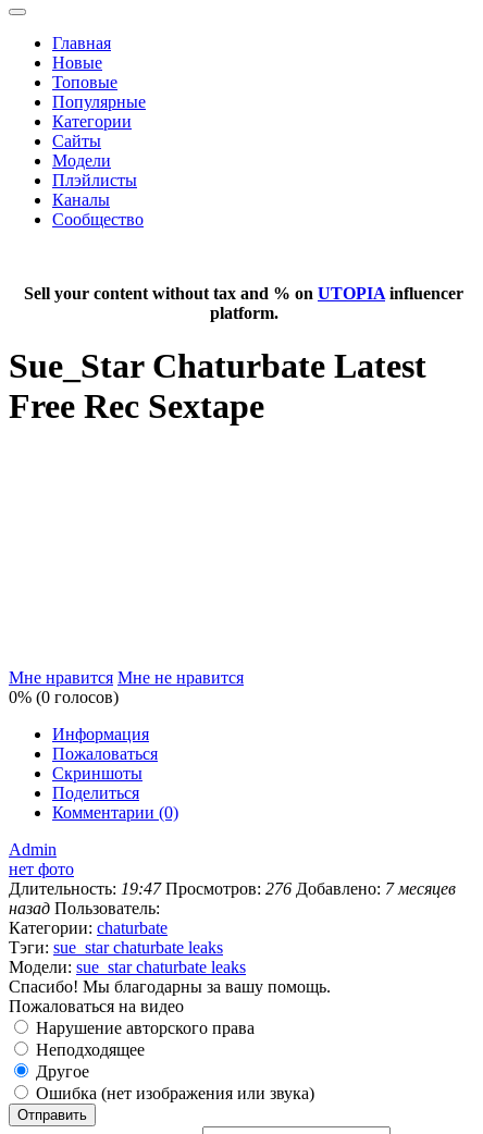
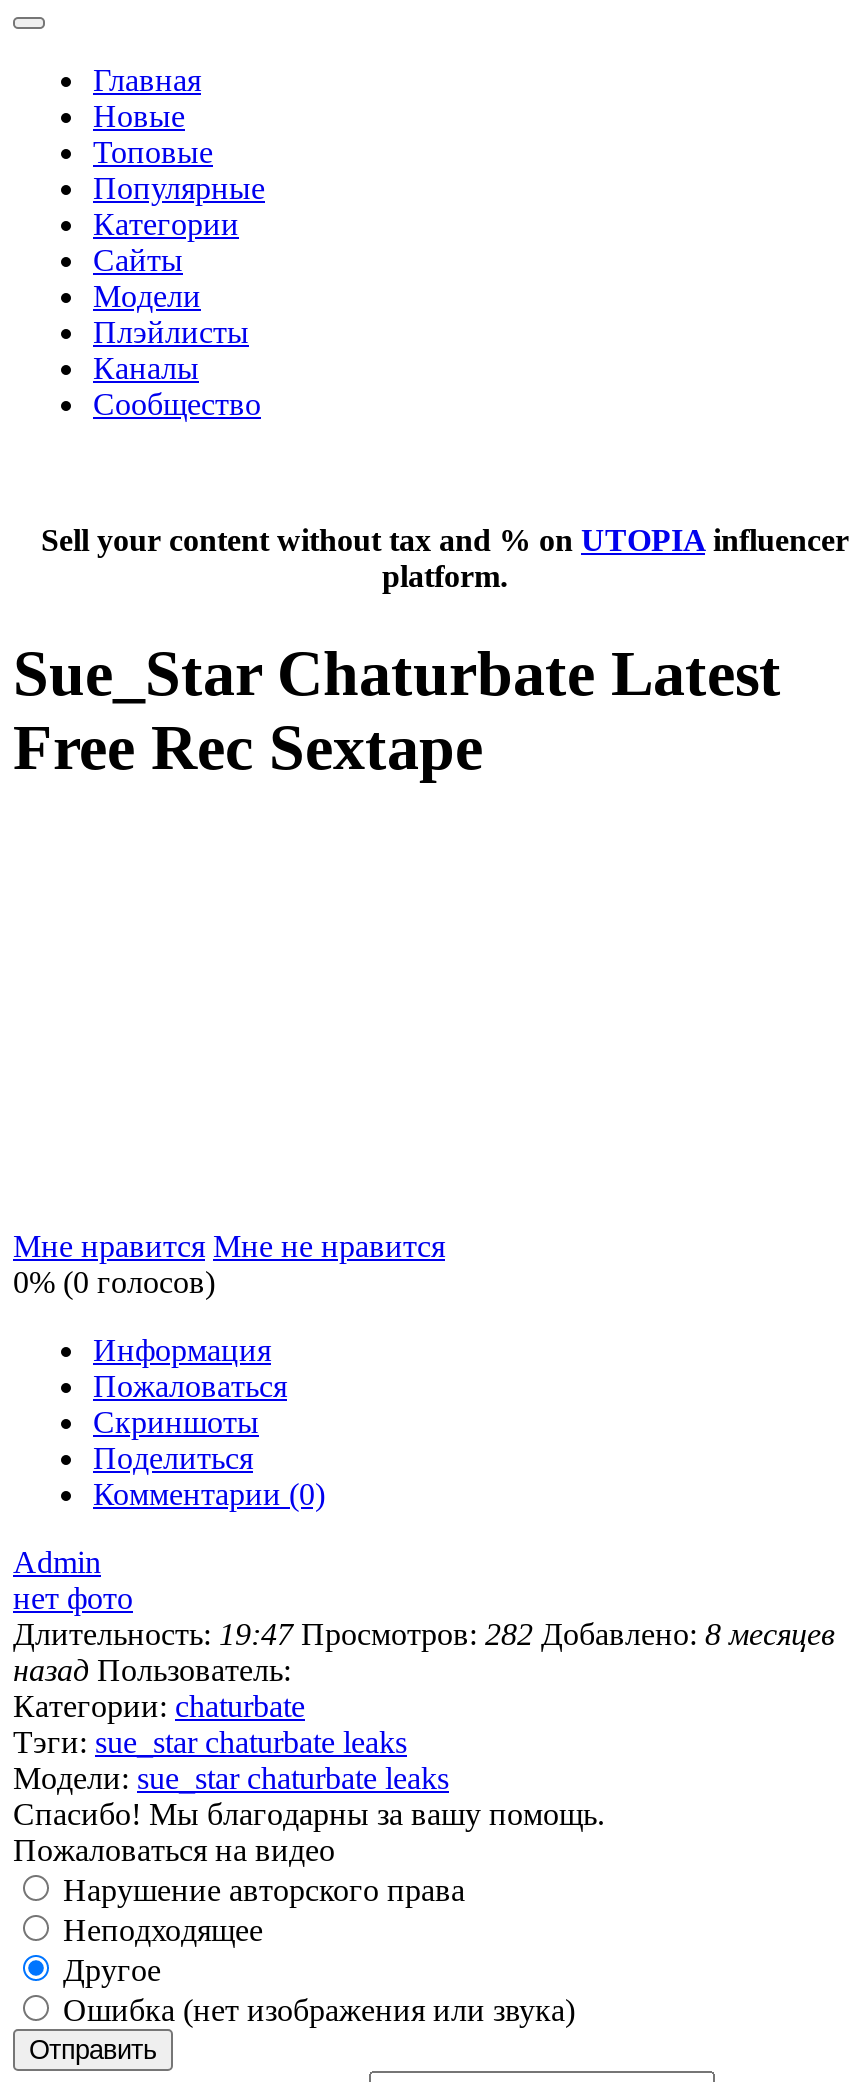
[9,879,456,898] Длительность: 19:47 Просмотров: 276 Добавлено: 7 месяцев -> [13,1616,835,1650] Длительность: 19:47 Просмотров: 282 Добавлено: 8 месяцев

